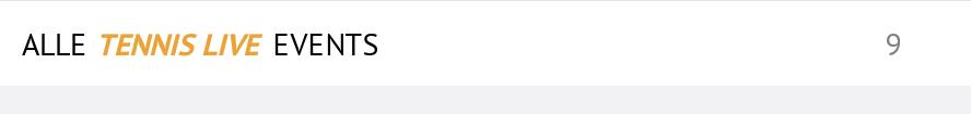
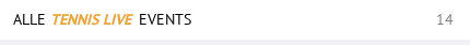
[885,25,903,64] 9 -> [436,10,454,29] 14

